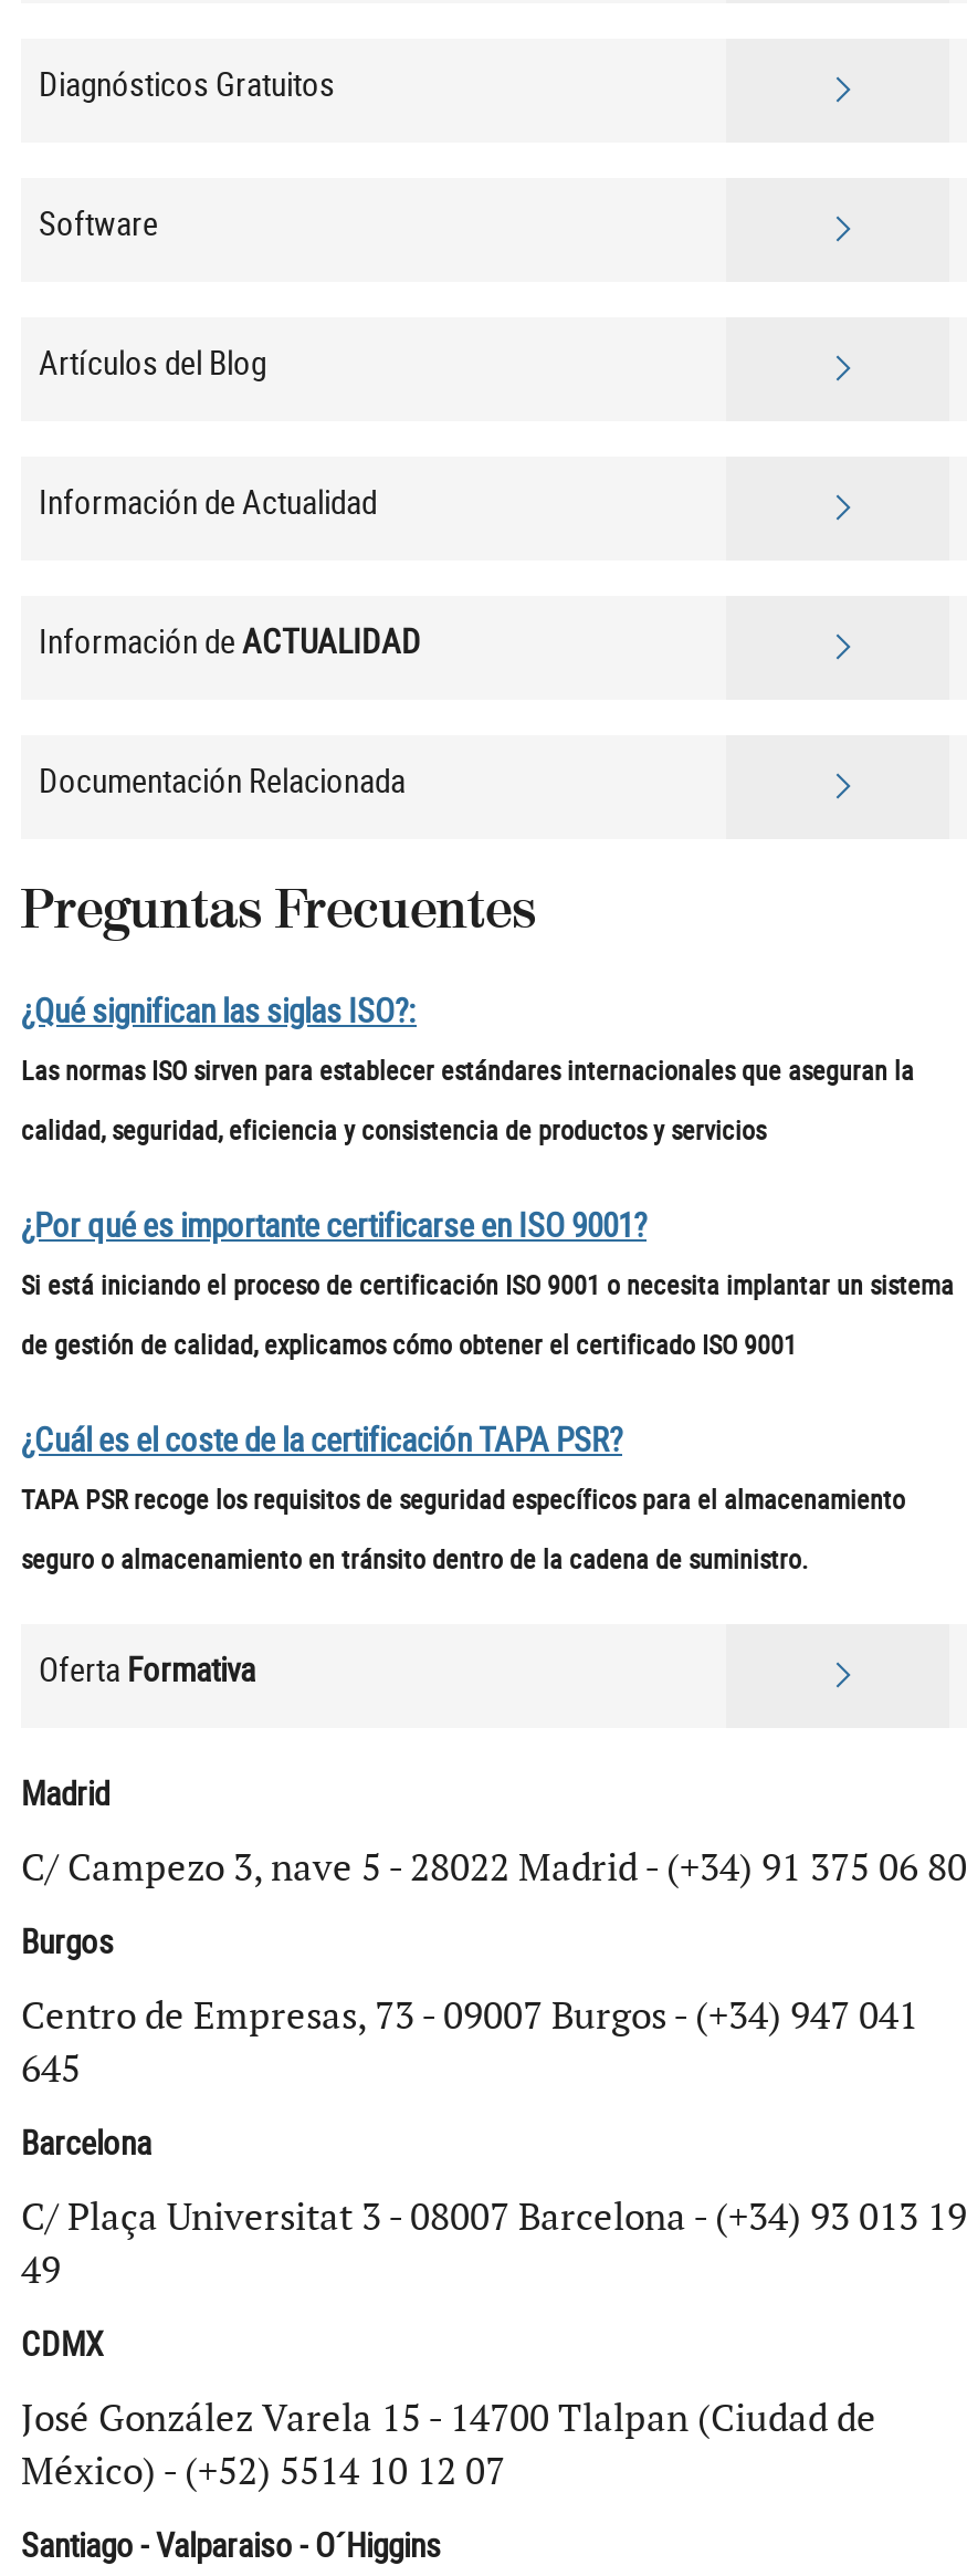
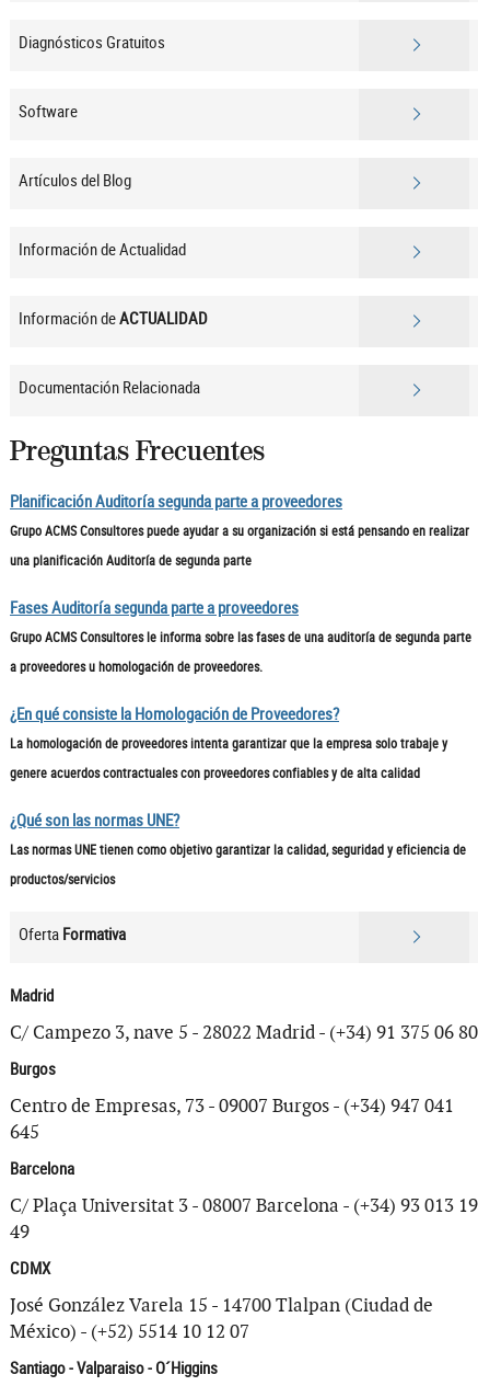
[21,987,954,1578] ¿Qué significan las siglas ISO?: | Las normas ISO sirven para establecer estándares internacionales que aseguran la | calidad, seguridad, eficiencia y consistencia de productos y servicios | ¿Por qué es importante certificarse en ISO 9001? | Si está iniciando el proceso de certificación ISO 9001 o necesita implantar un sistema | de gestión de calidad, explicamos cómo obtener el certificado ISO 9001 | ¿Cuál es el coste de la certificación TAPA PSR? | TAPA PSR recoge los requisitos de seguridad específicos para el almacenamiento | seguro o almacenamiento en tránsito dentro de la cadena de suministro. -> [10,490,471,889] Planificación Auditoría segunda parte a proveedores | Grupo ACMS Consultores puede ayudar a su organización si está pensando en realizar | una planificación Auditoría de segunda parte | Fases Auditoría segunda parte a proveedores | Grupo ACMS Consultores le informa sobre las fases de una auditoría de segunda parte | a proveedores u homologación de proveedores. | ¿En qué consiste la Homologación de Proveedores? | La homologación de proveedores intenta garantizar que la empresa solo trabaje y | genere acuerdos contractuales con proveedores confiables y de alta calidad | ¿Qué son las normas UNE? | Las normas UNE tienen como objetivo garantizar la calidad, seguridad y eficiencia de | productos/servicios

